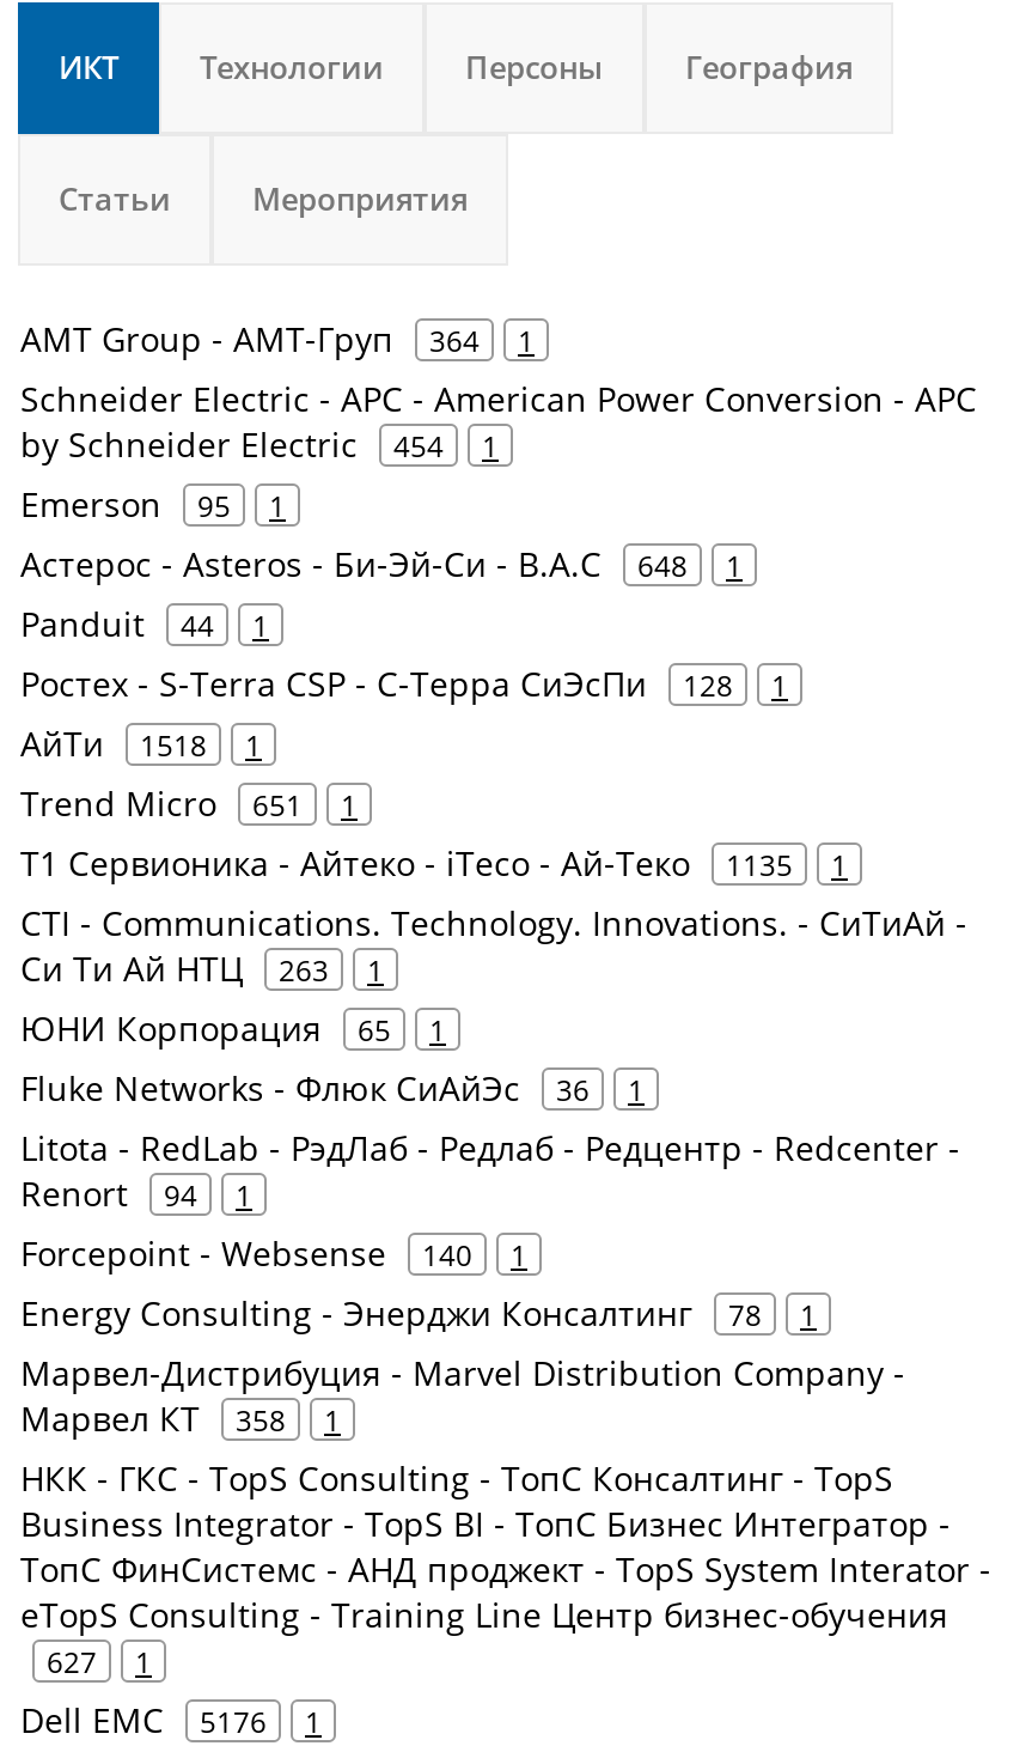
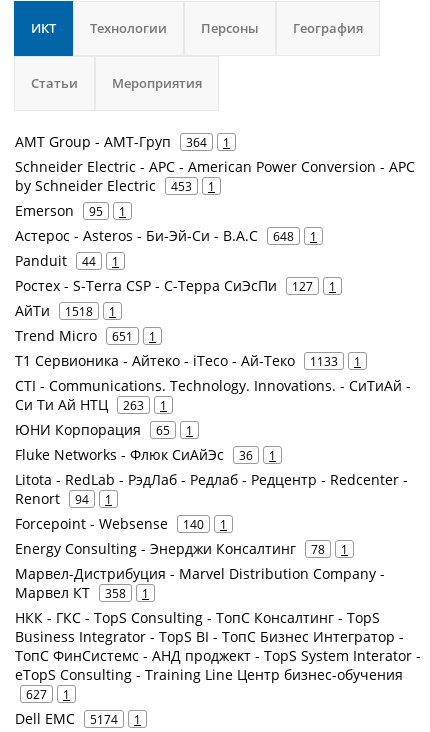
[20,421,499,467] by Schneider Electric 454 1 -> [15,176,215,195] by Schneider Electric 453 1
[20,661,788,706] Ростех - S-Terra CSP - С-Терра СиЭсПи 128 1 -> [15,276,336,295] Ростех - S-Terra CSP - С-Терра СиЭсПи 127 1
[20,840,848,886] Т1 Сервионика - Айтеко - iTeco - Ай-Теко 1135 1 -> [15,351,361,370] Т1 Сервионика - Айтеко - iTeco - Ай-Теко 1133 1
[20,1697,322,1742] Dell EMC 5176 1 -> [15,709,141,728] Dell EMC 5174 1

